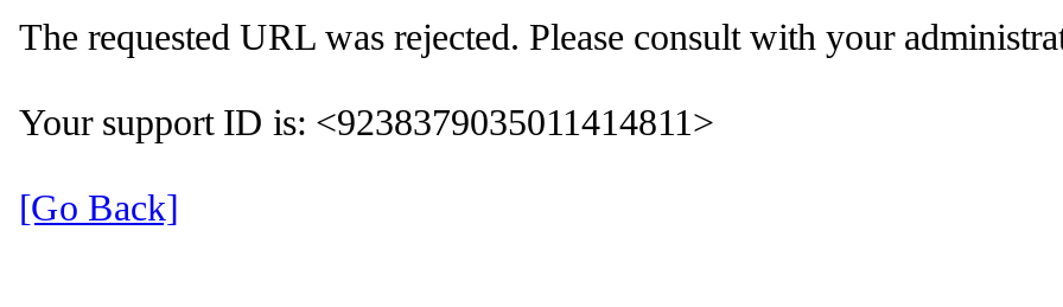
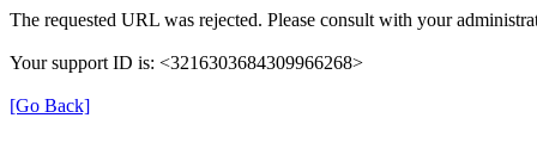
[19,102,714,142] Your support ID is: <9238379035011414811> -> [10,52,363,73] Your support ID is: <3216303684309966268>

